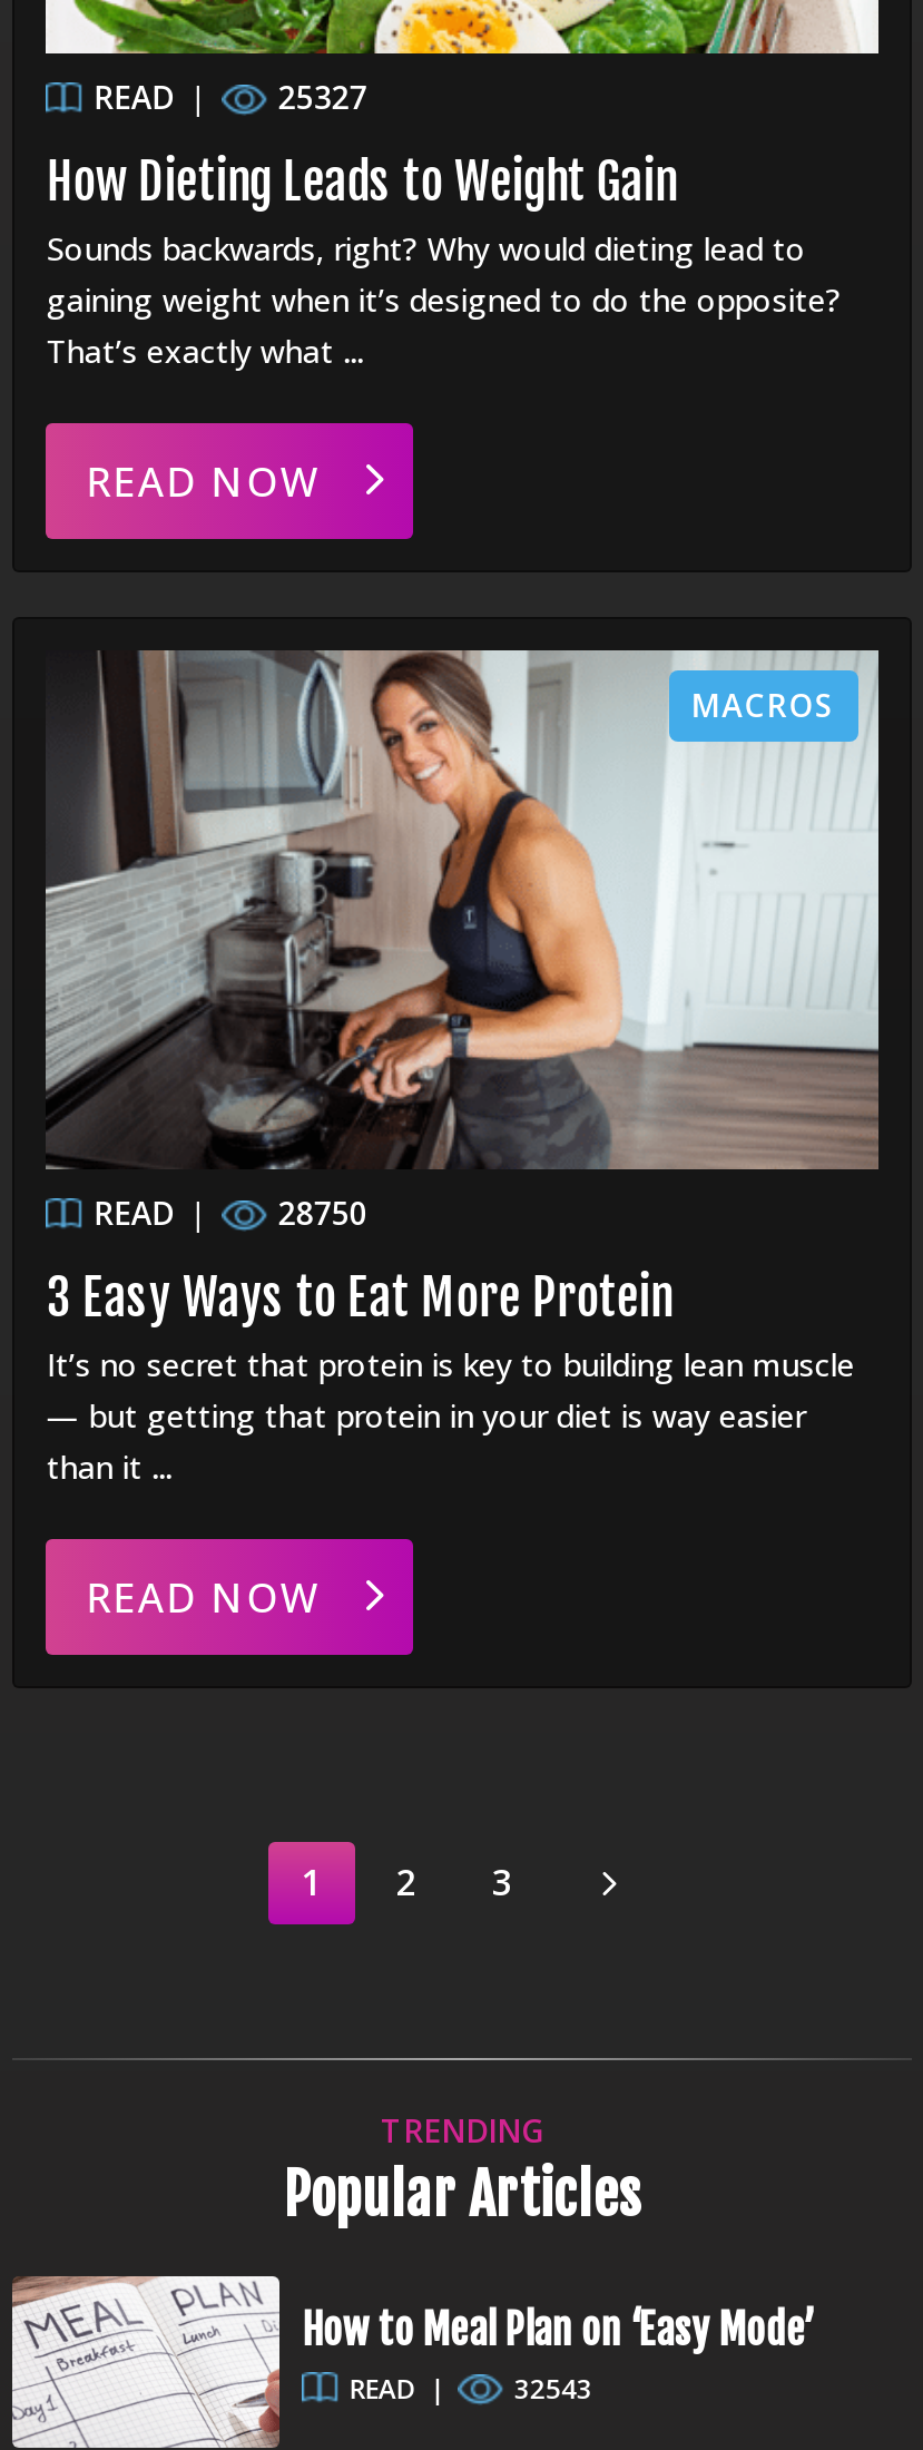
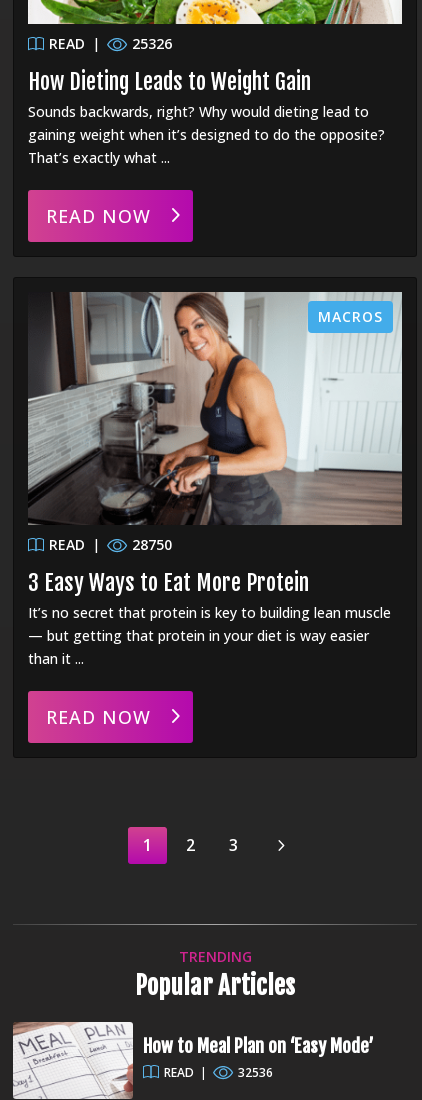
[278,75,367,118] 25327 -> [132,34,172,53] 25326
[514,2370,592,2408] 32543 -> [238,1064,273,1081] 32536

